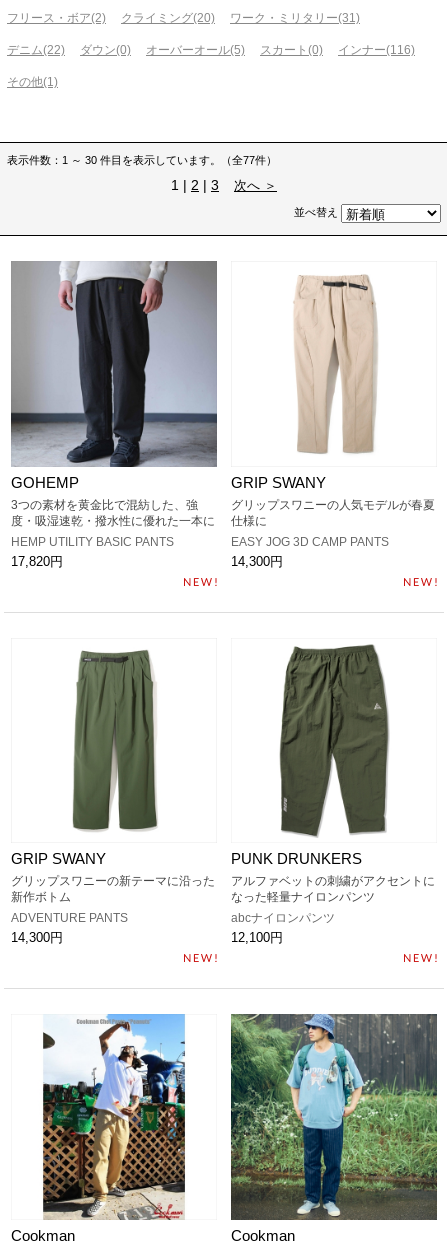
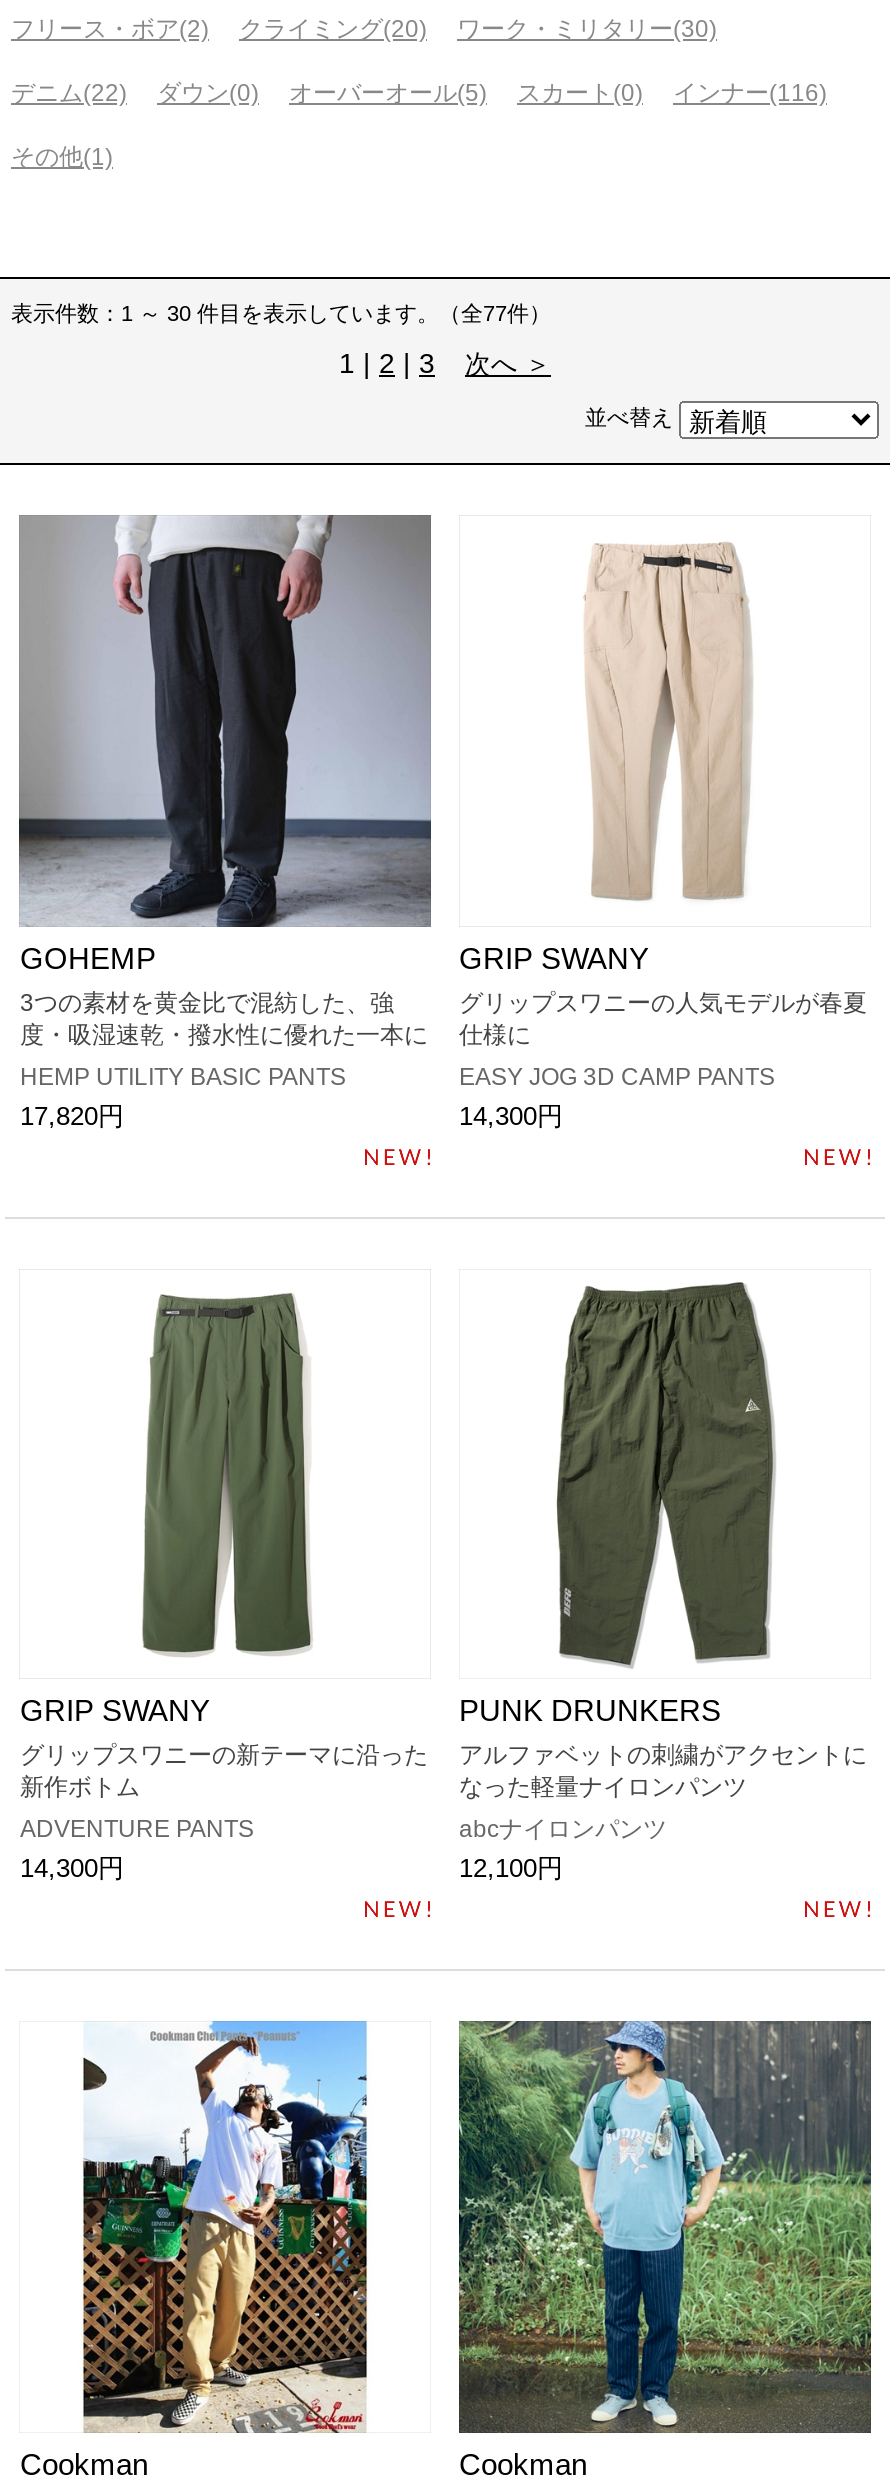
[230,11,360,25] ワーク・ミリタリー(31) -> [457,15,717,43] ワーク・ミリタリー(30)

